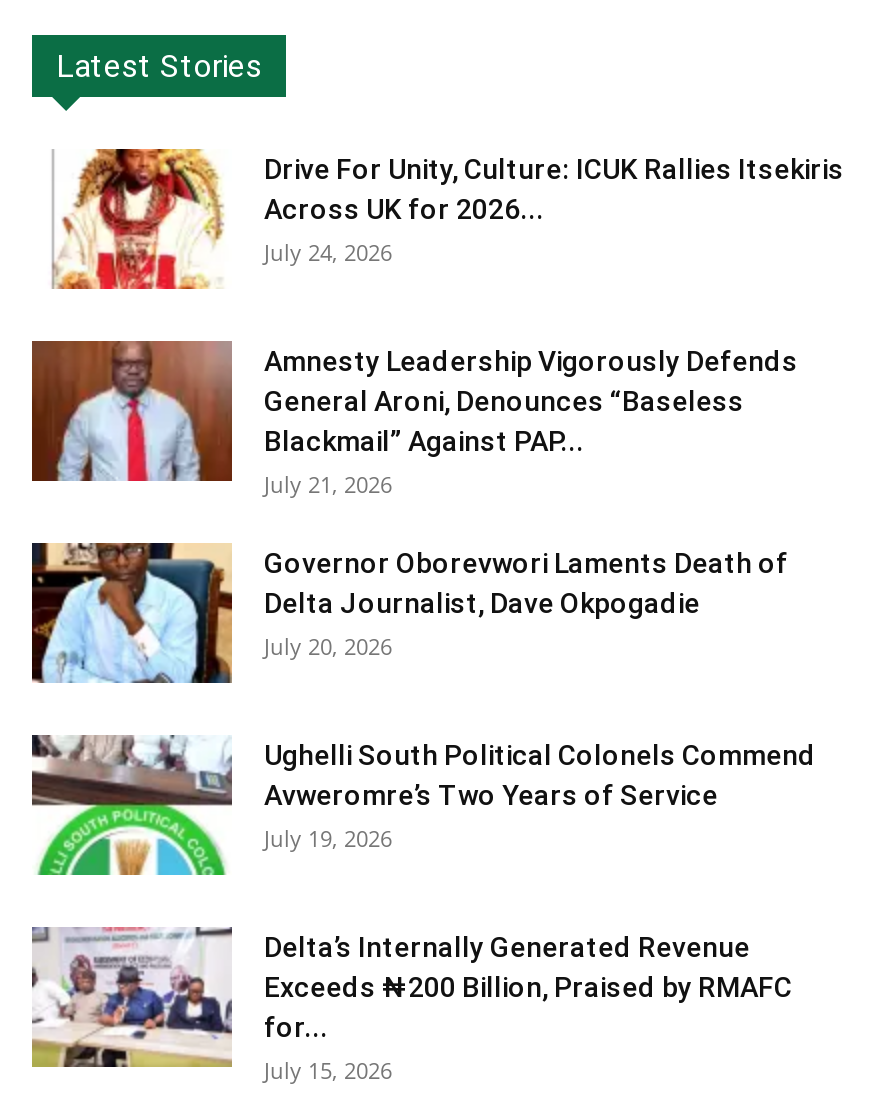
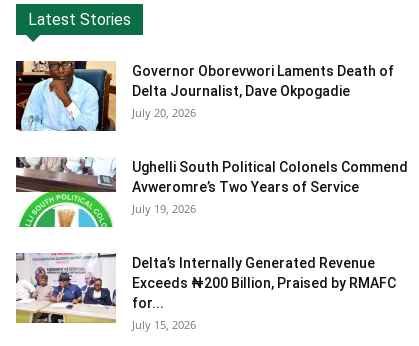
[50,147,844,499] [image] | Drive For Unity, Culture: ICUK Rallies Itsekiris | Across UK for 2026... | July 24, 2026 | Amnesty Leadership Vigorously Defends | General Aroni, Denounces “Baseless | Blackmail” Against PAP... | July 21, 2026 -> none
[30,339,234,483] [image] -> none

